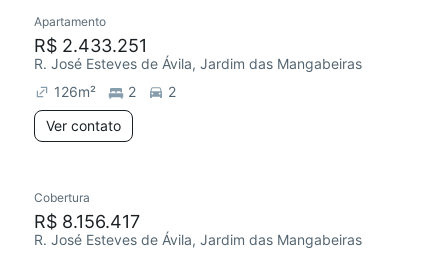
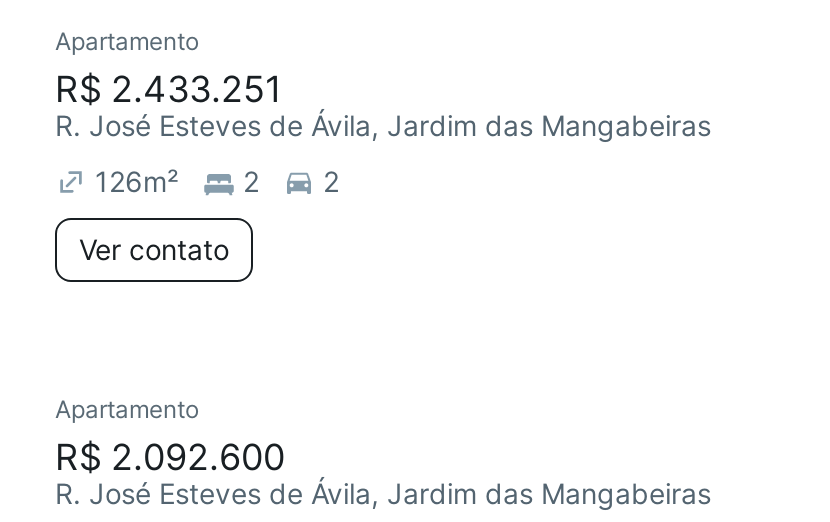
[34,190,140,232] Cobertura | R$ 8.156.417 -> [55,394,285,478] Apartamento | R$ 2.092.600

